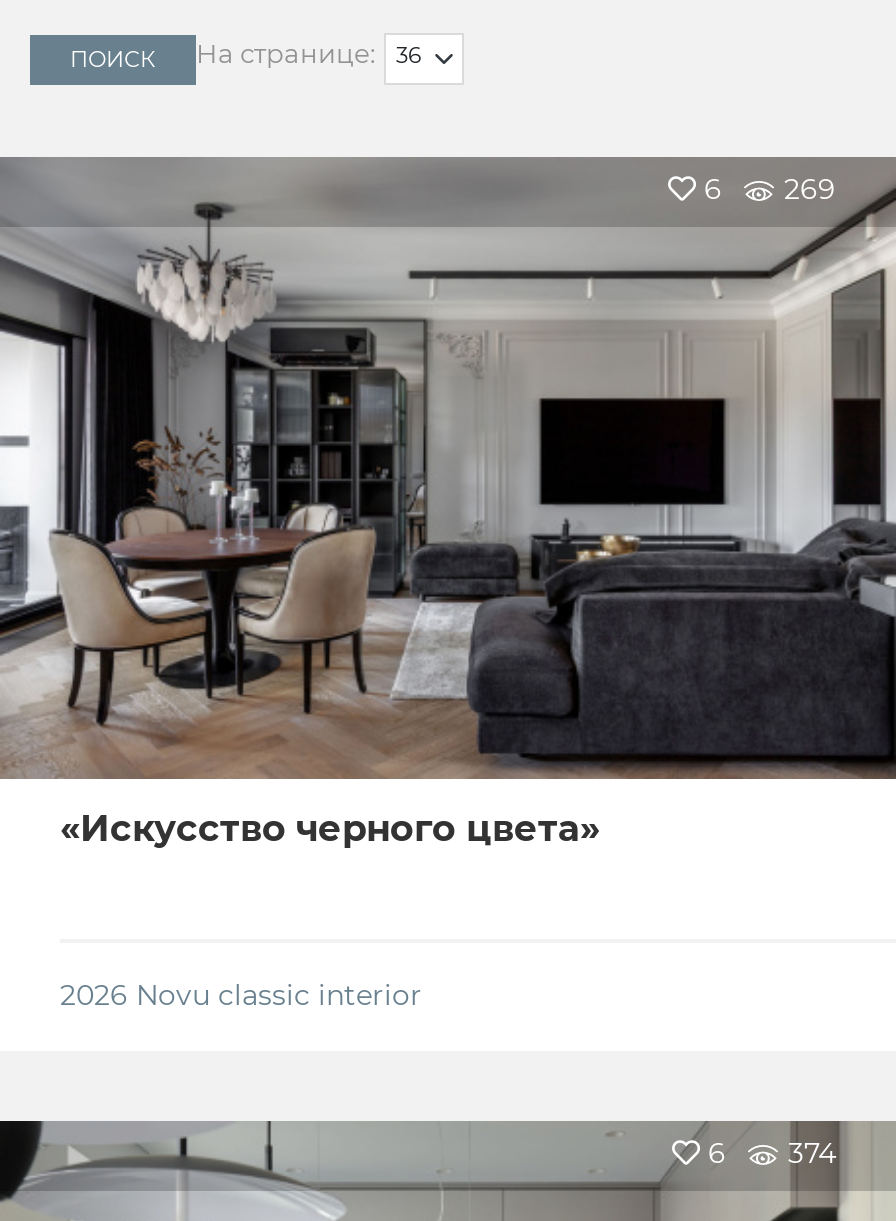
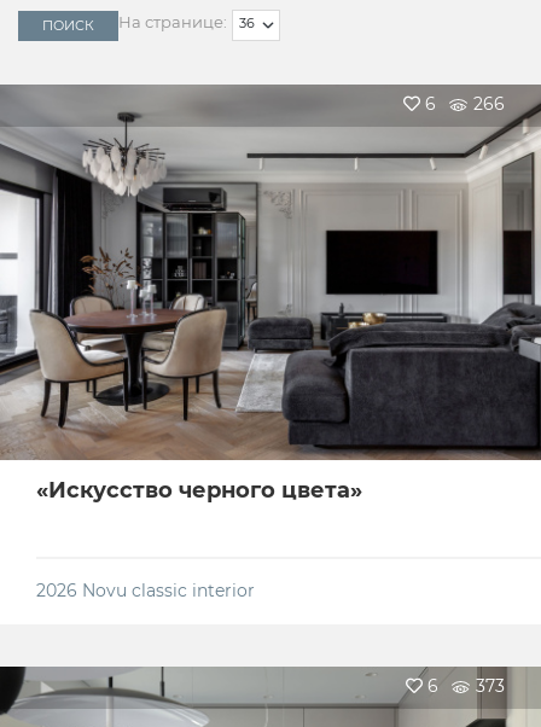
[704,171,836,207] 6 269 -> [425,93,505,114] 6 266
[708,1134,836,1170] 6 374 -> [427,674,505,696] 6 373

